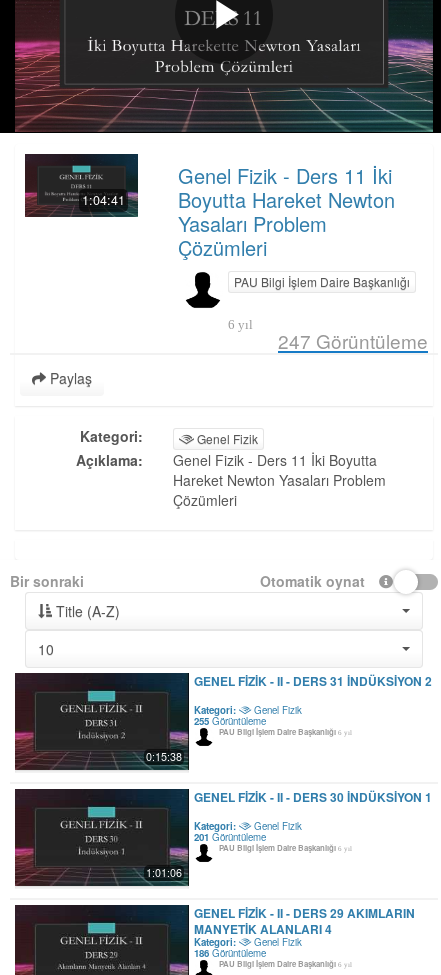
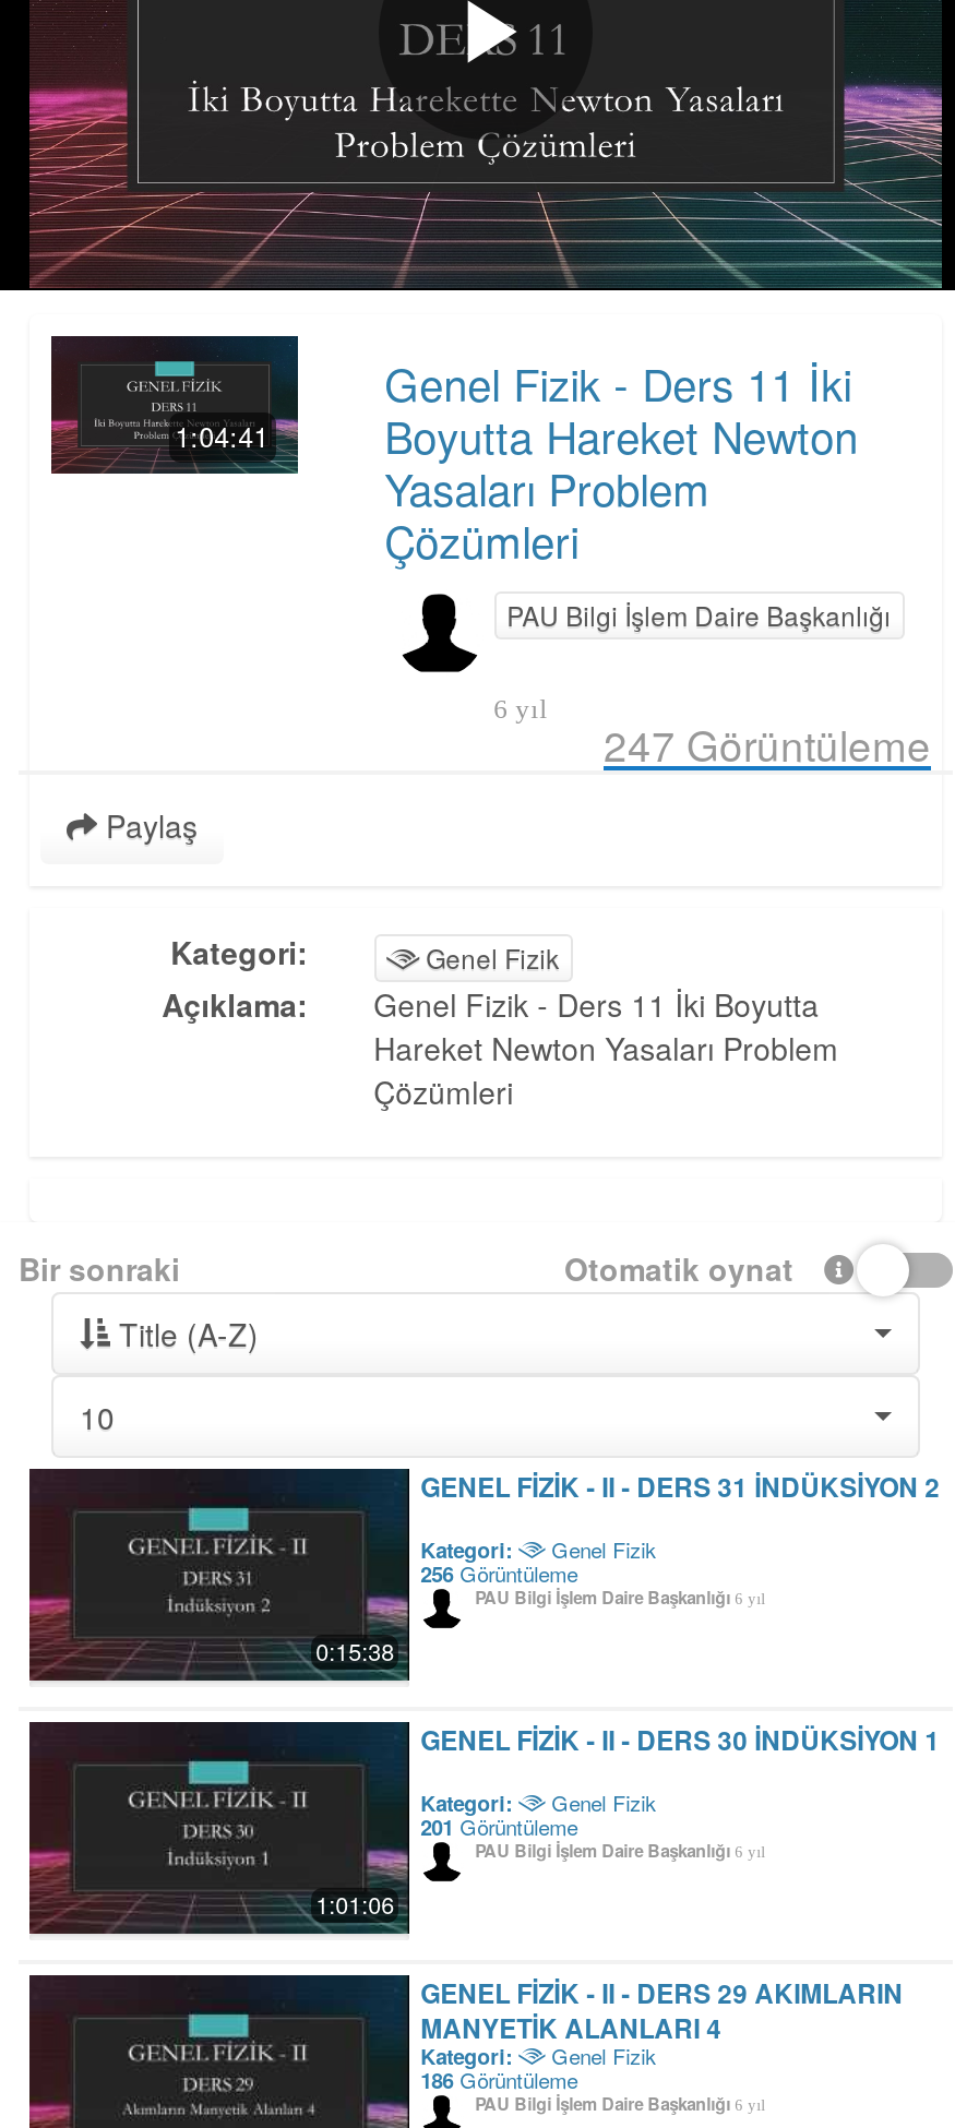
[194,714,266,728] 255Görüntüleme -> [421,1558,578,1588] 256Görüntüleme

